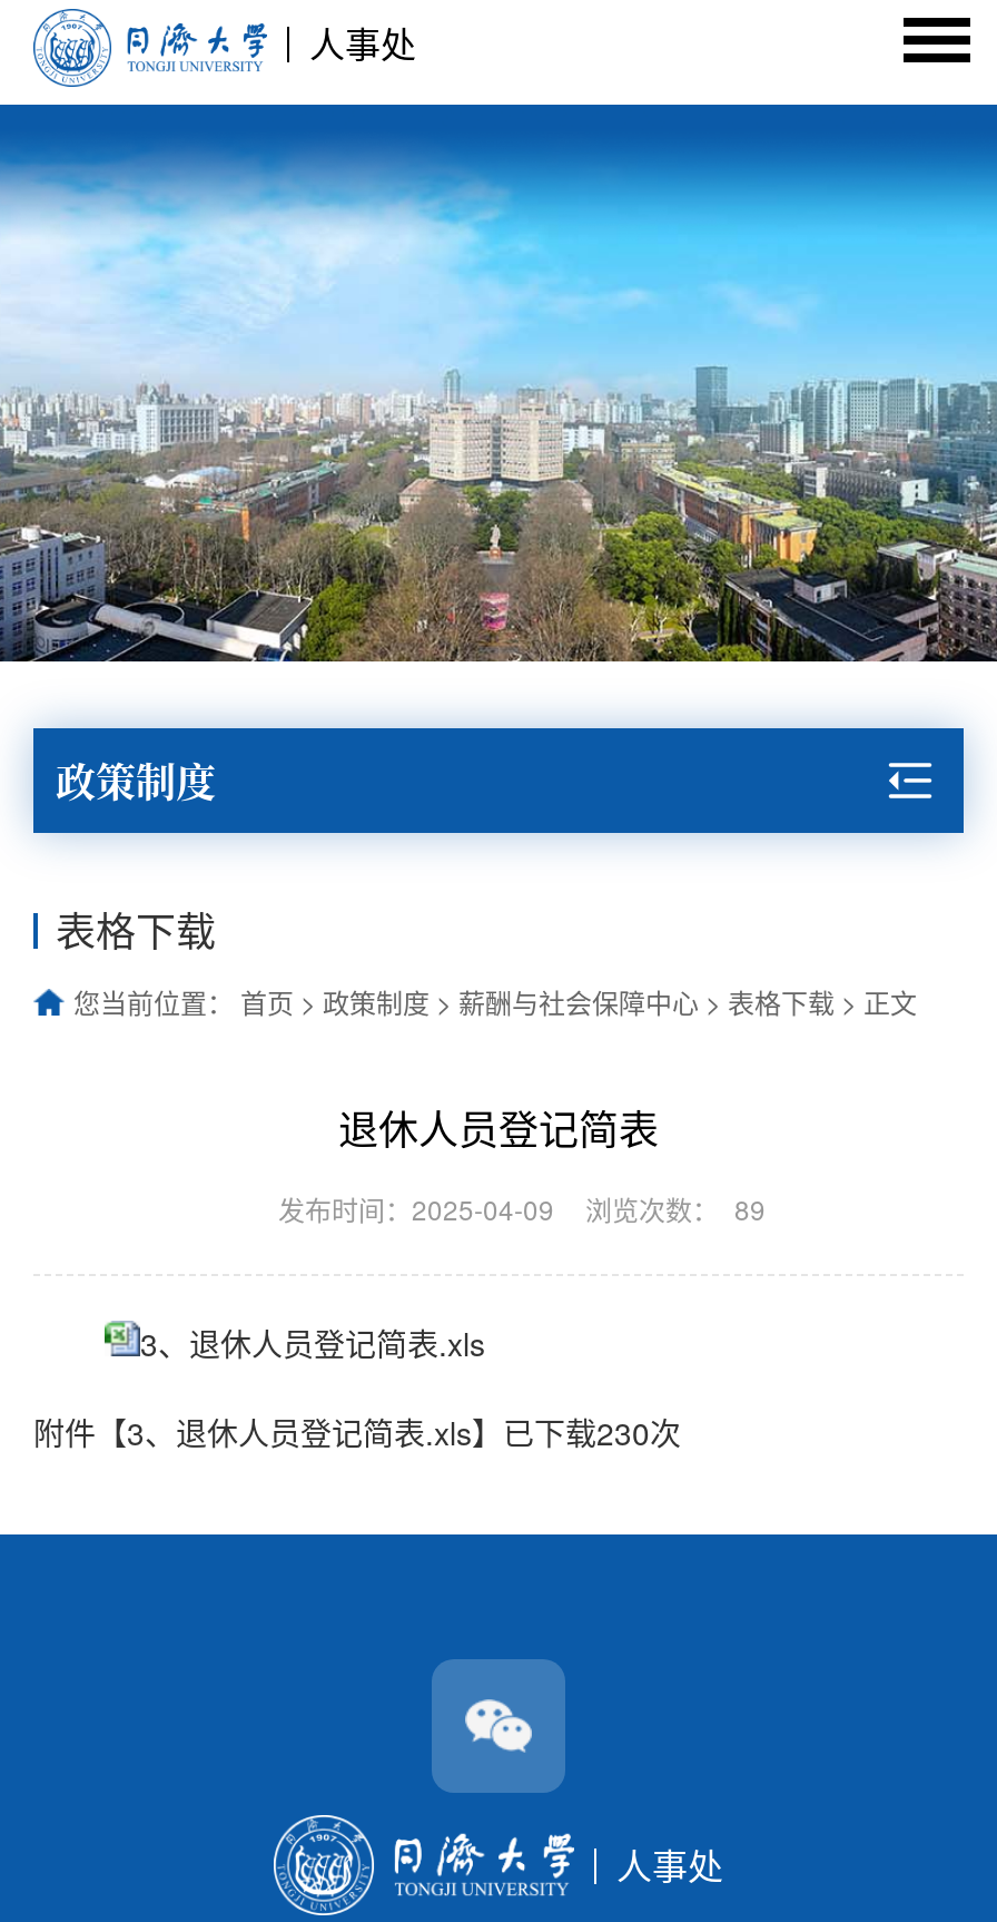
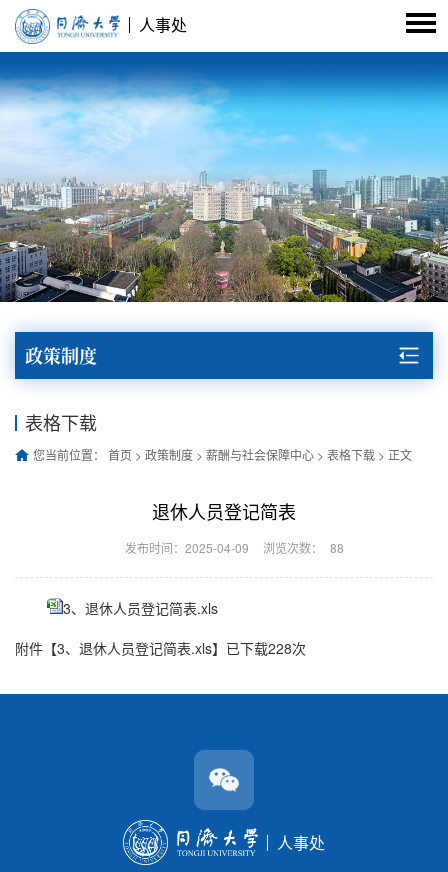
[278,1189,766,1227] 发布时间：2025-04-09 浏览次数： 89 -> [125,539,344,556] 发布时间：2025-04-09 浏览次数： 88
[33,1410,681,1454] 附件【3、退休人员登记简表.xls】已下载230次 -> [15,638,306,658] 附件【3、退休人员登记简表.xls】已下载228次

